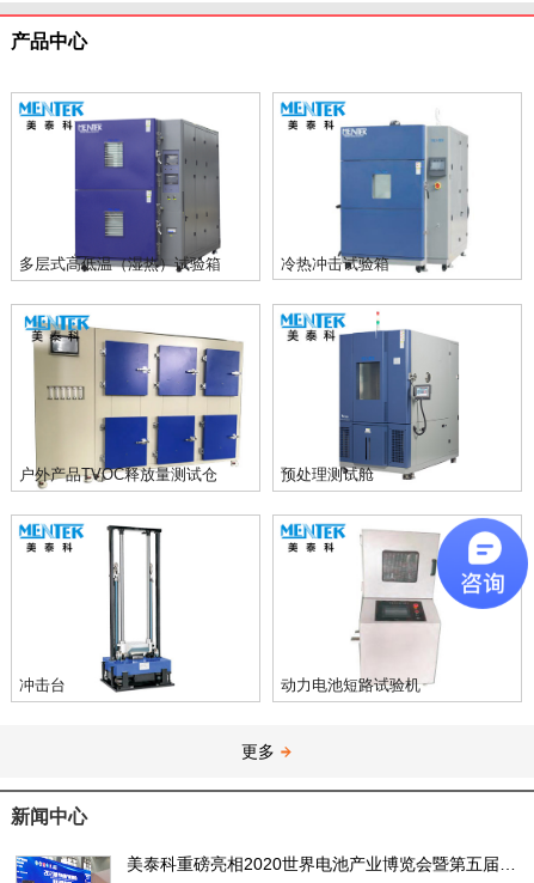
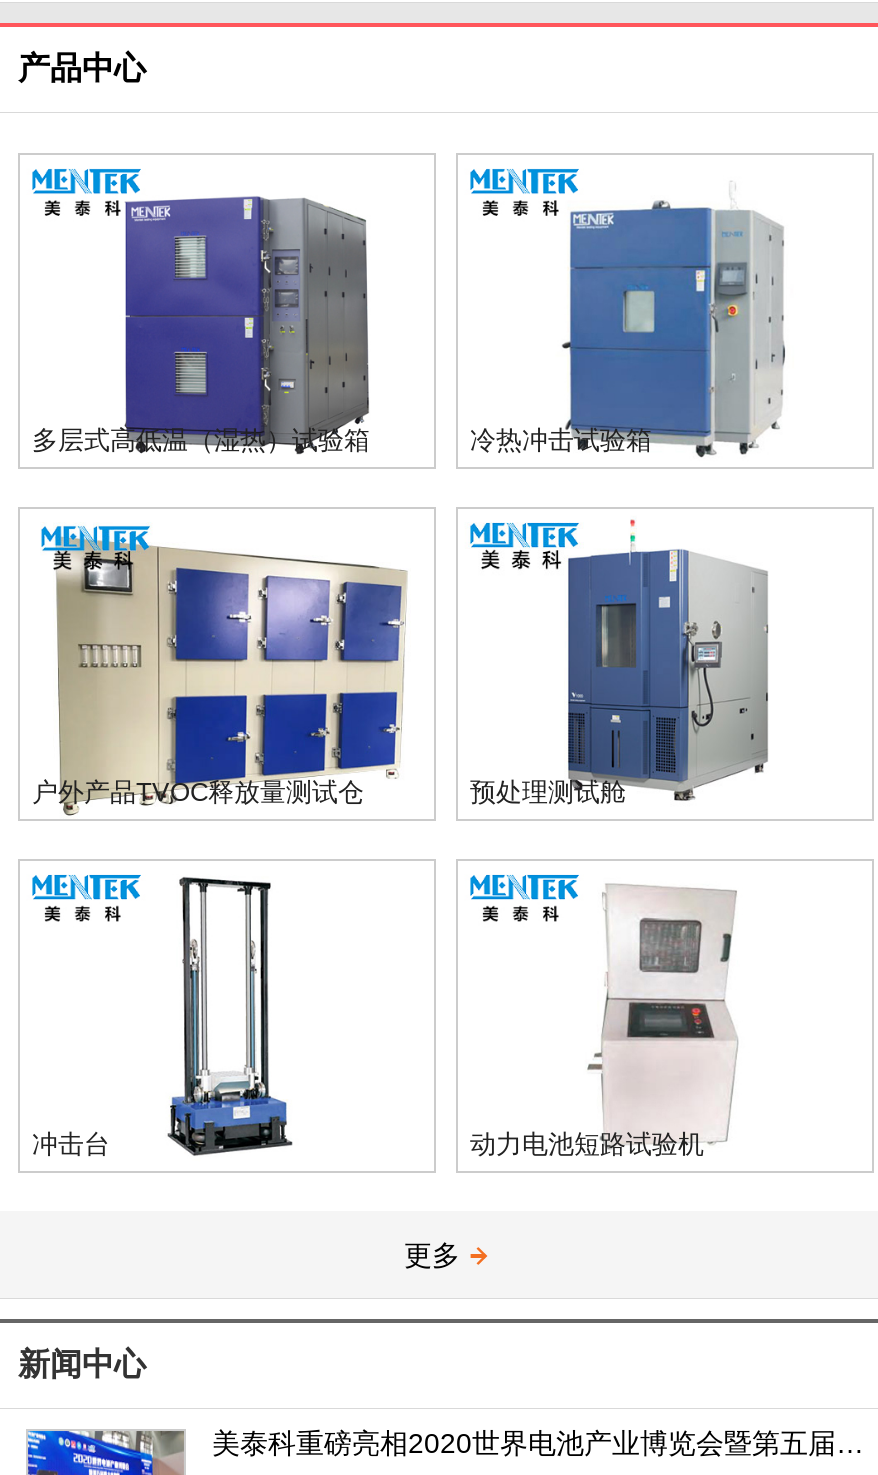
[436,517,529,610] [image] -> none

